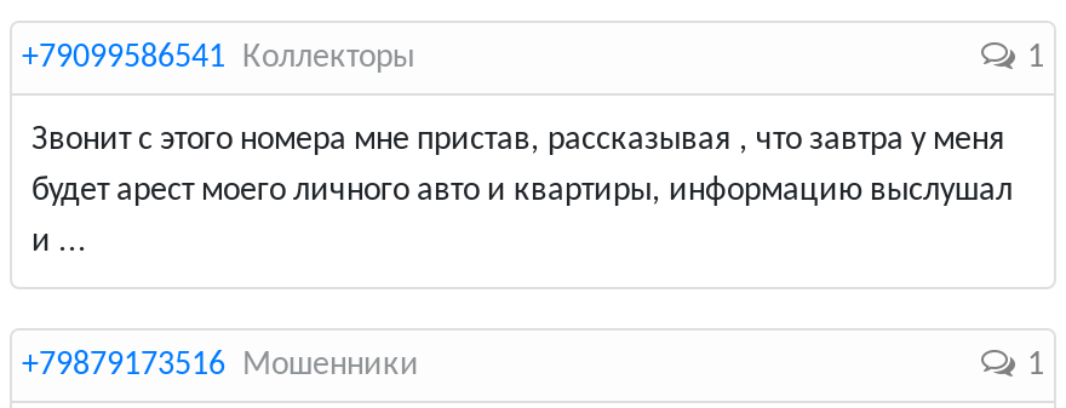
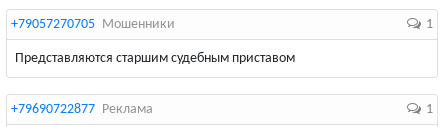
[22,40,414,76] +79099586541 Коллекторы -> [11,17,175,32] +79057270705 Мошенники
[31,122,1013,260] Звонит с этого номера мне пристав, рассказывая , что завтра у меня | будет арест моего личного авто и квартиры, информацию выслушал | и ... -> [15,51,295,66] Представляются старшим судебным приставом
[22,347,419,384] +79879173516 Мошенники -> [11,102,153,117] +79690722877 Реклама

